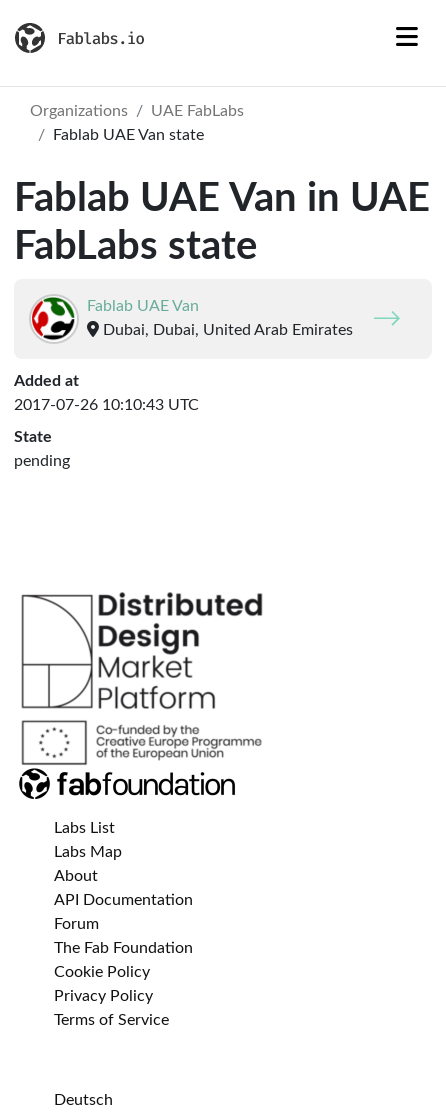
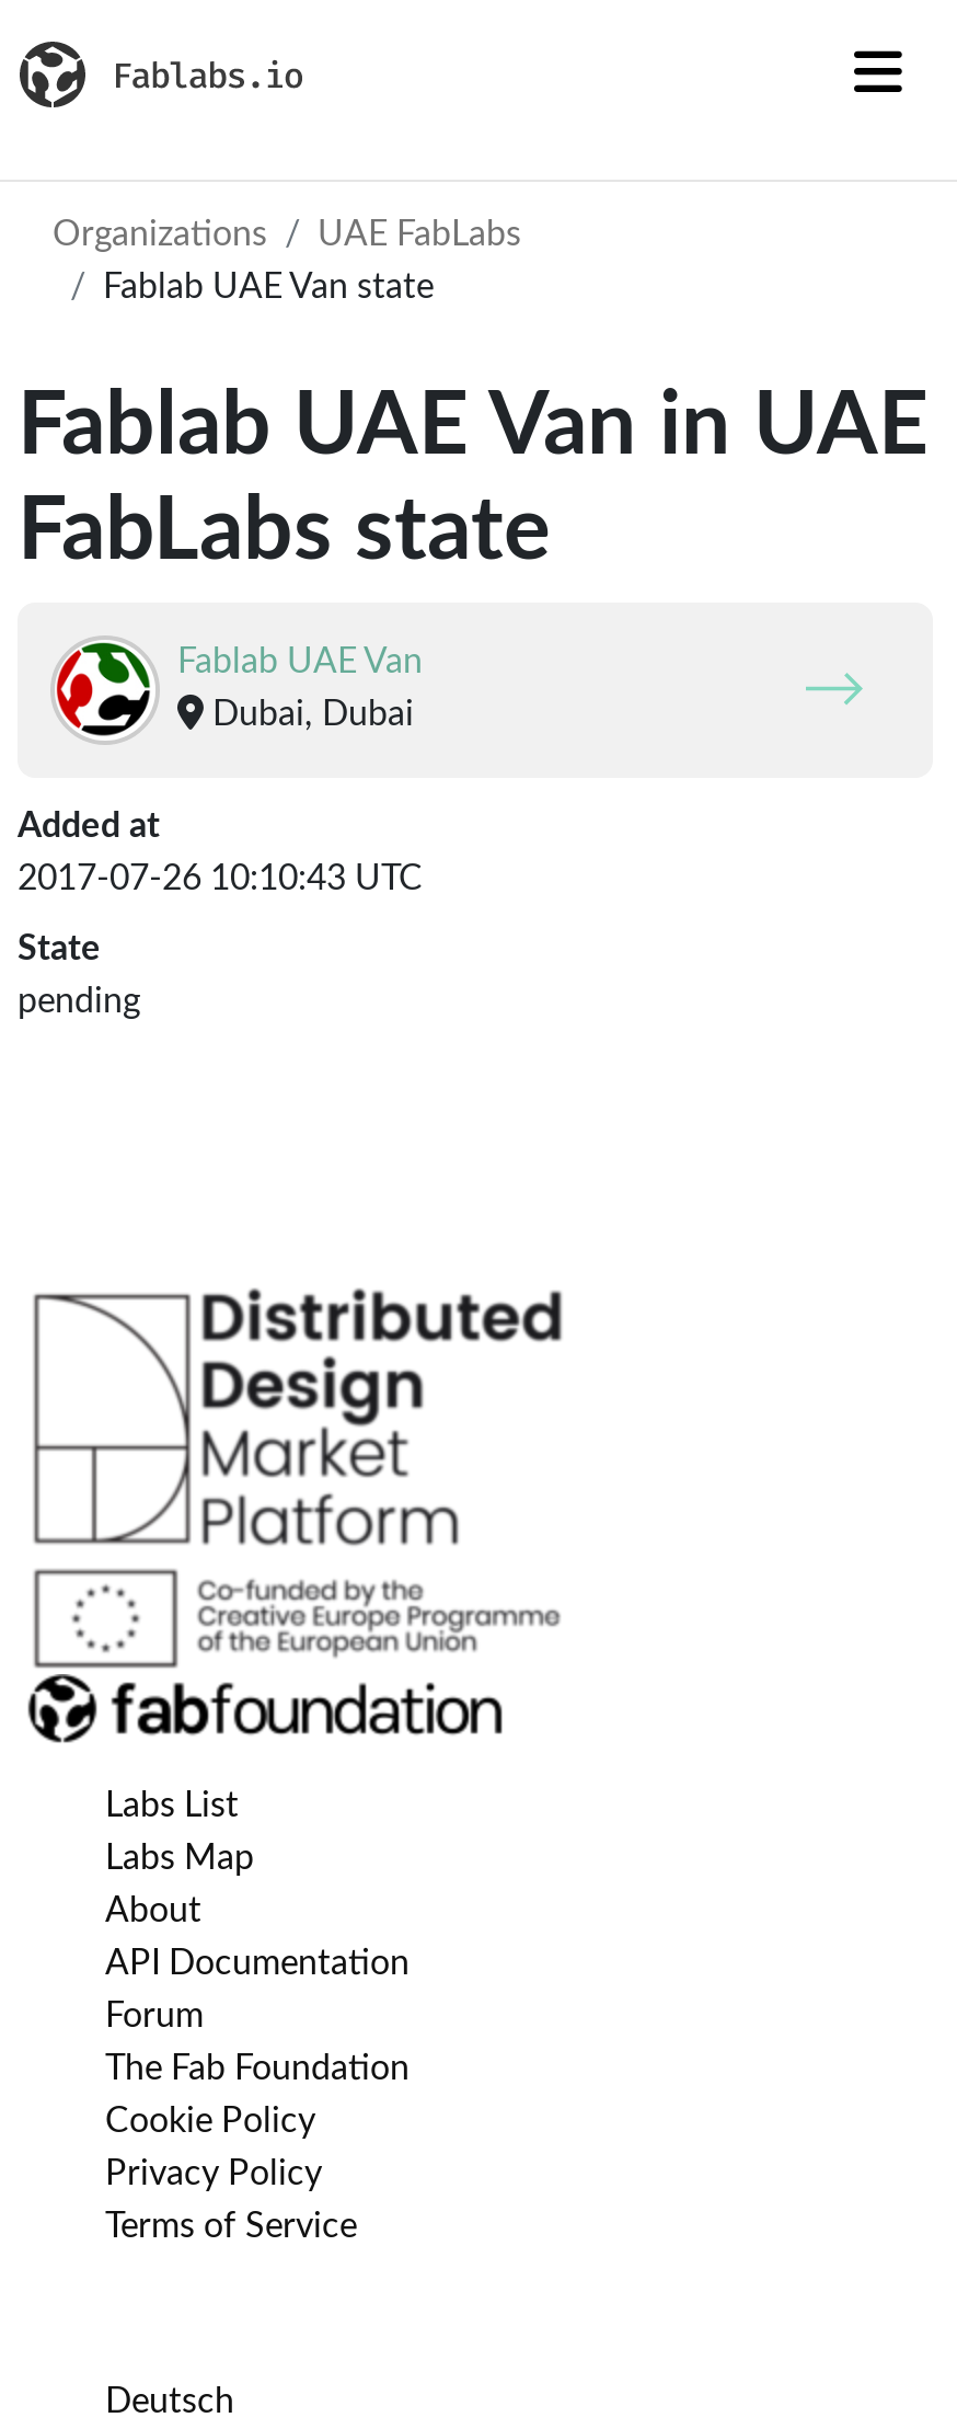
[103,322,353,338] Dubai, Dubai, United Arab Emirates -> [212,697,414,732] Dubai, Dubai

